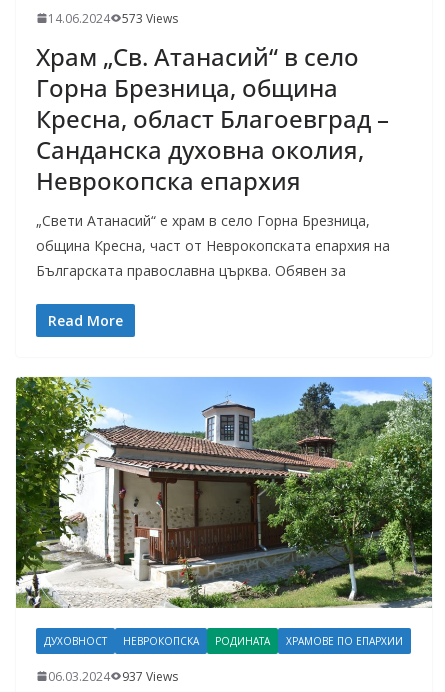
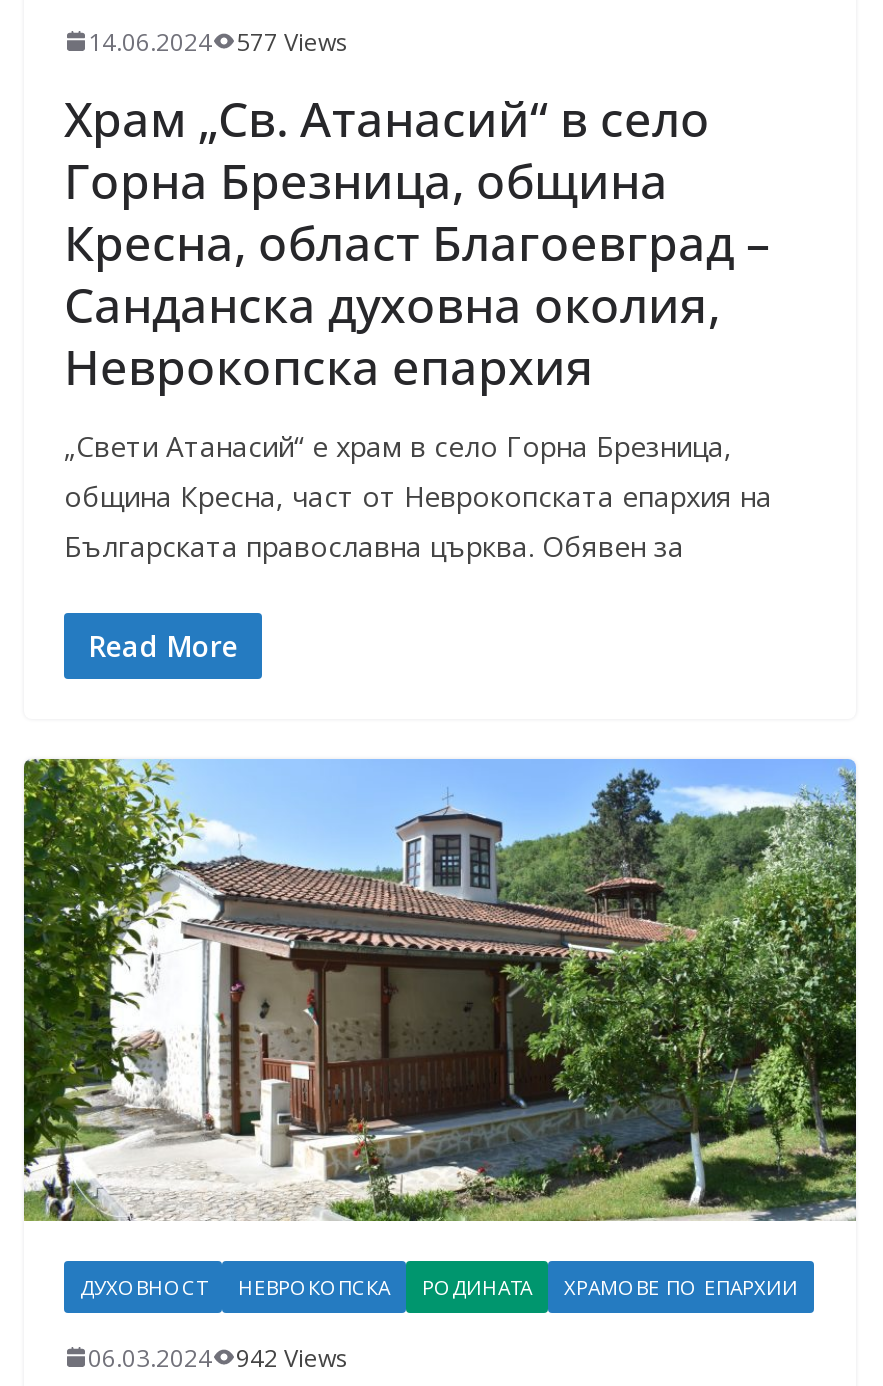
[48,9,178,26] 14.06.2024 573 Views -> [88,24,348,58] 14.06.2024 577 Views
[48,668,178,685] 06.03.2024 937 Views -> [88,1341,348,1375] 06.03.2024 942 Views

